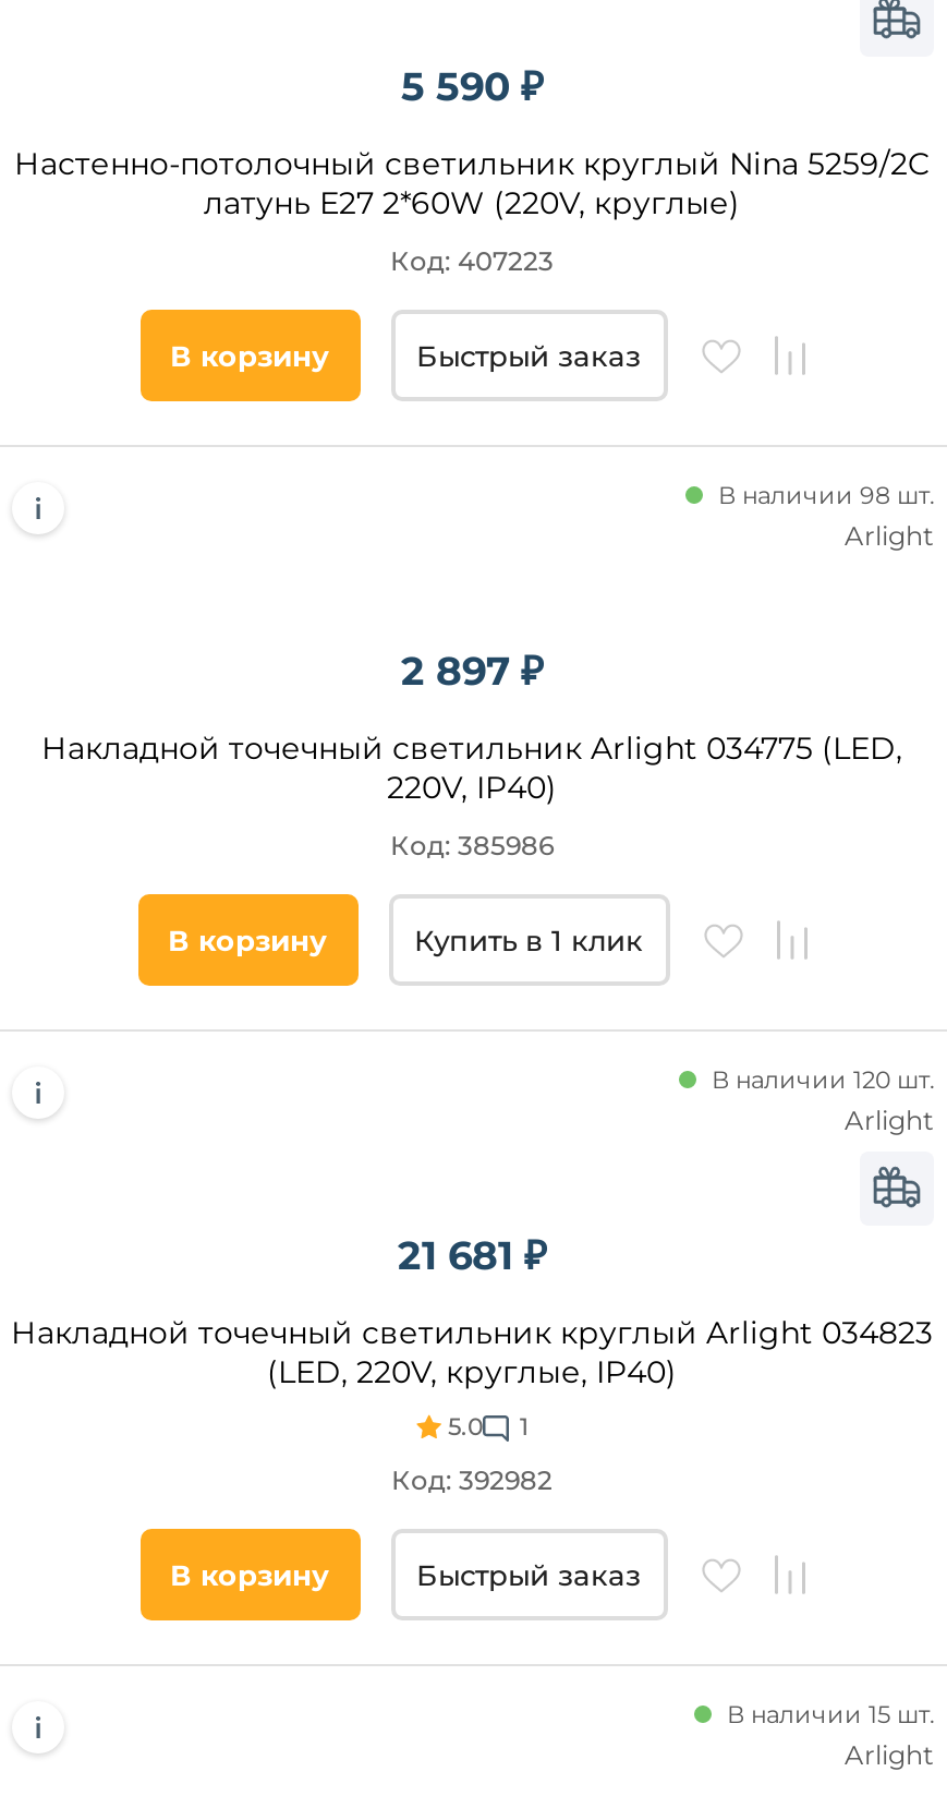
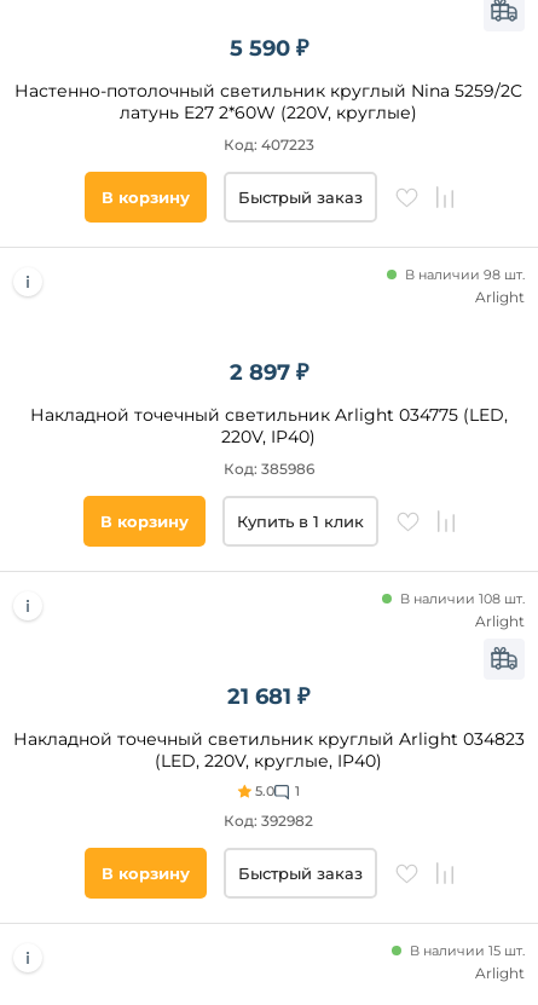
[712,1064,934,1095] В наличии 120 шт. -> [400,590,525,607] В наличии 108 шт.

